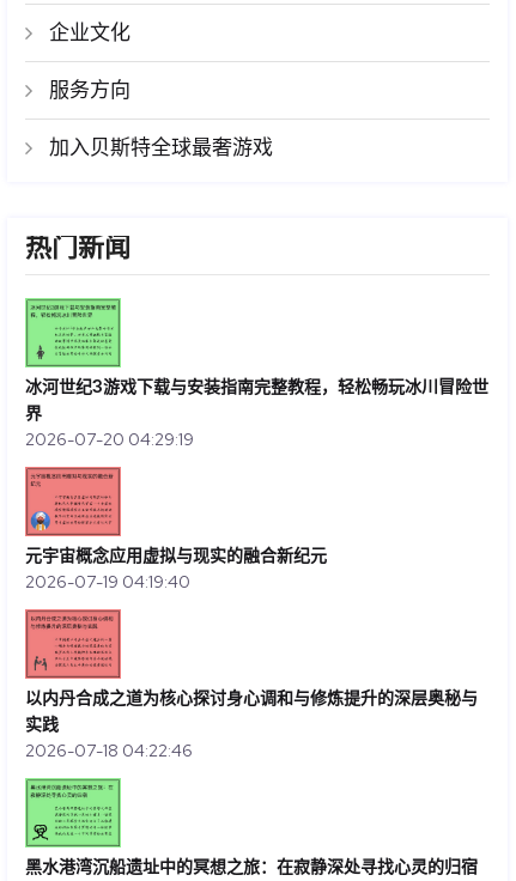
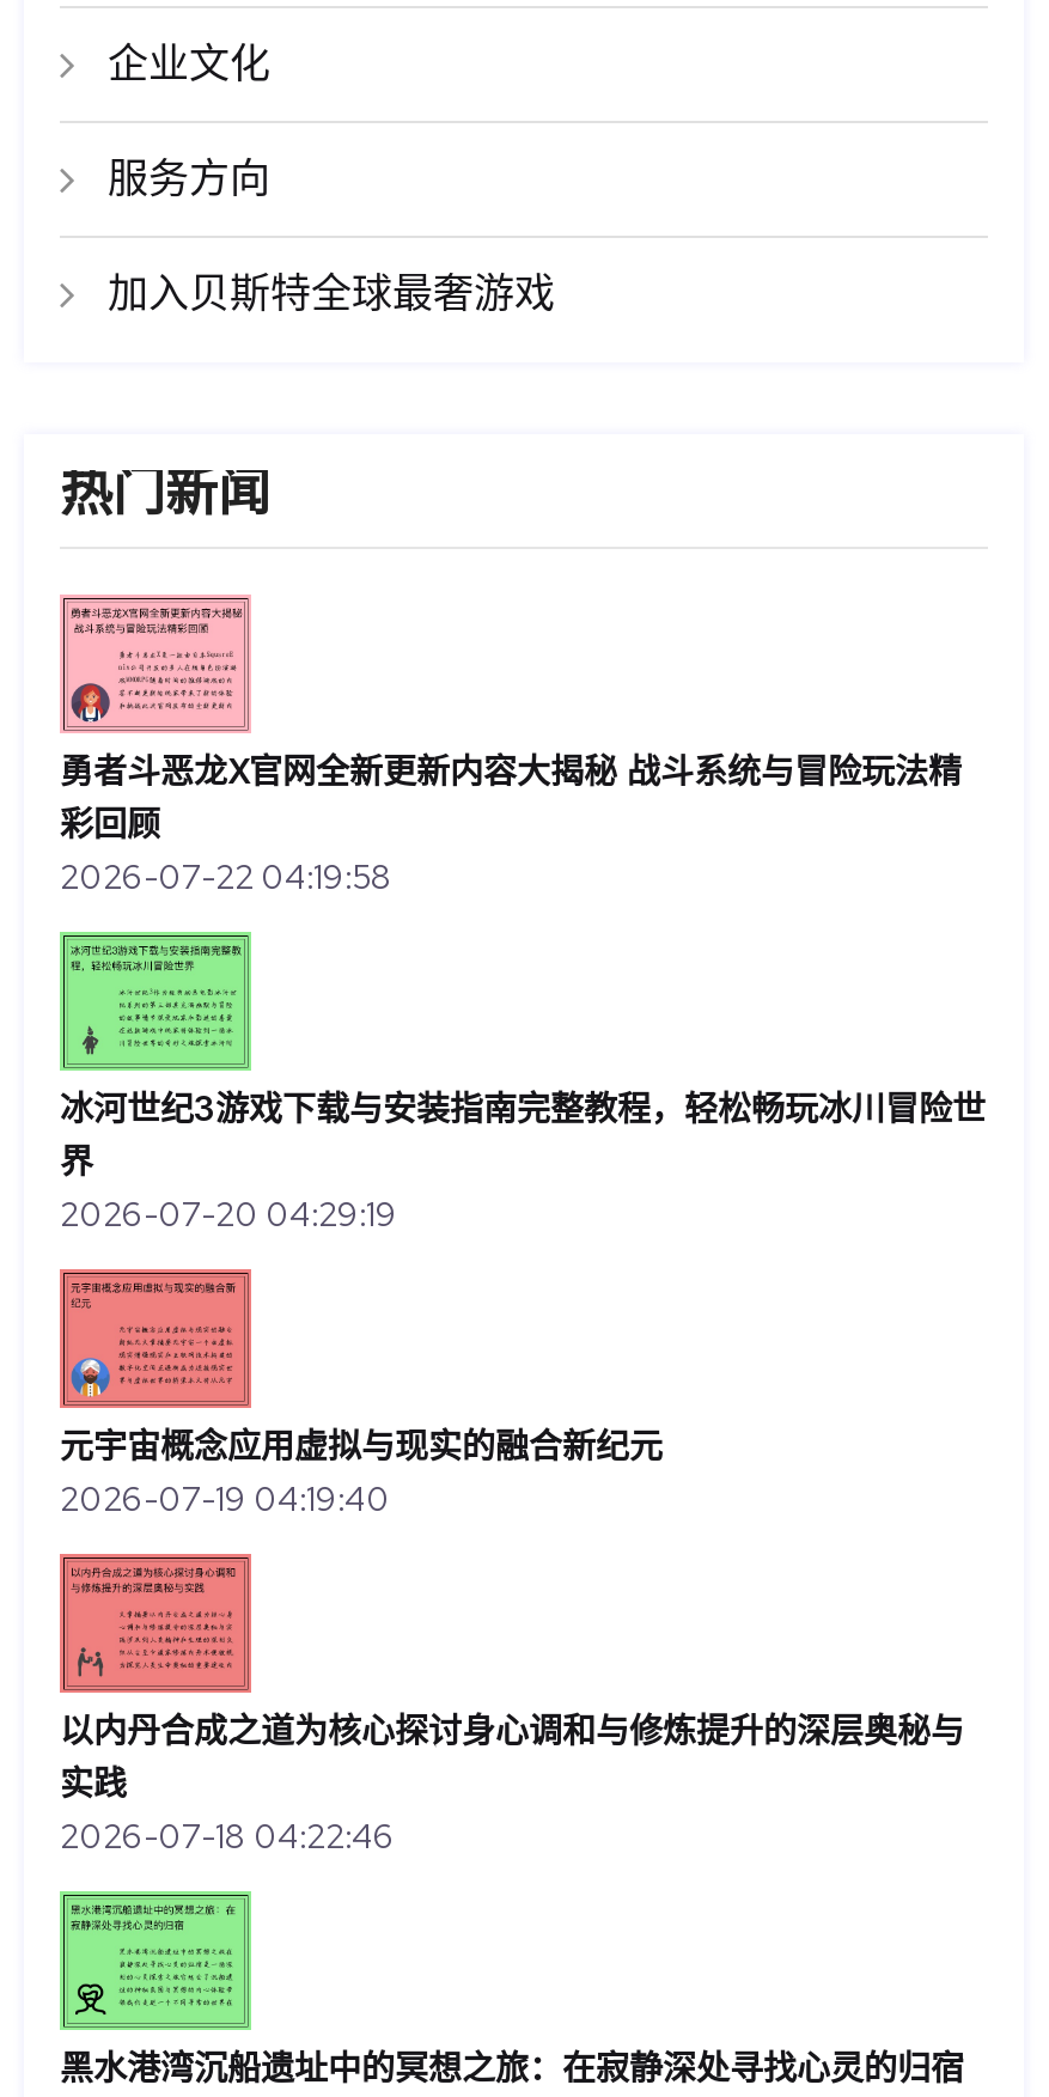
none -> [57,592,962,898] [image] | 勇者斗恶龙X官网全新更新内容大揭秘 战斗系统与冒险玩法精 | 彩回顾 | 2026-07-22 04:19:58

